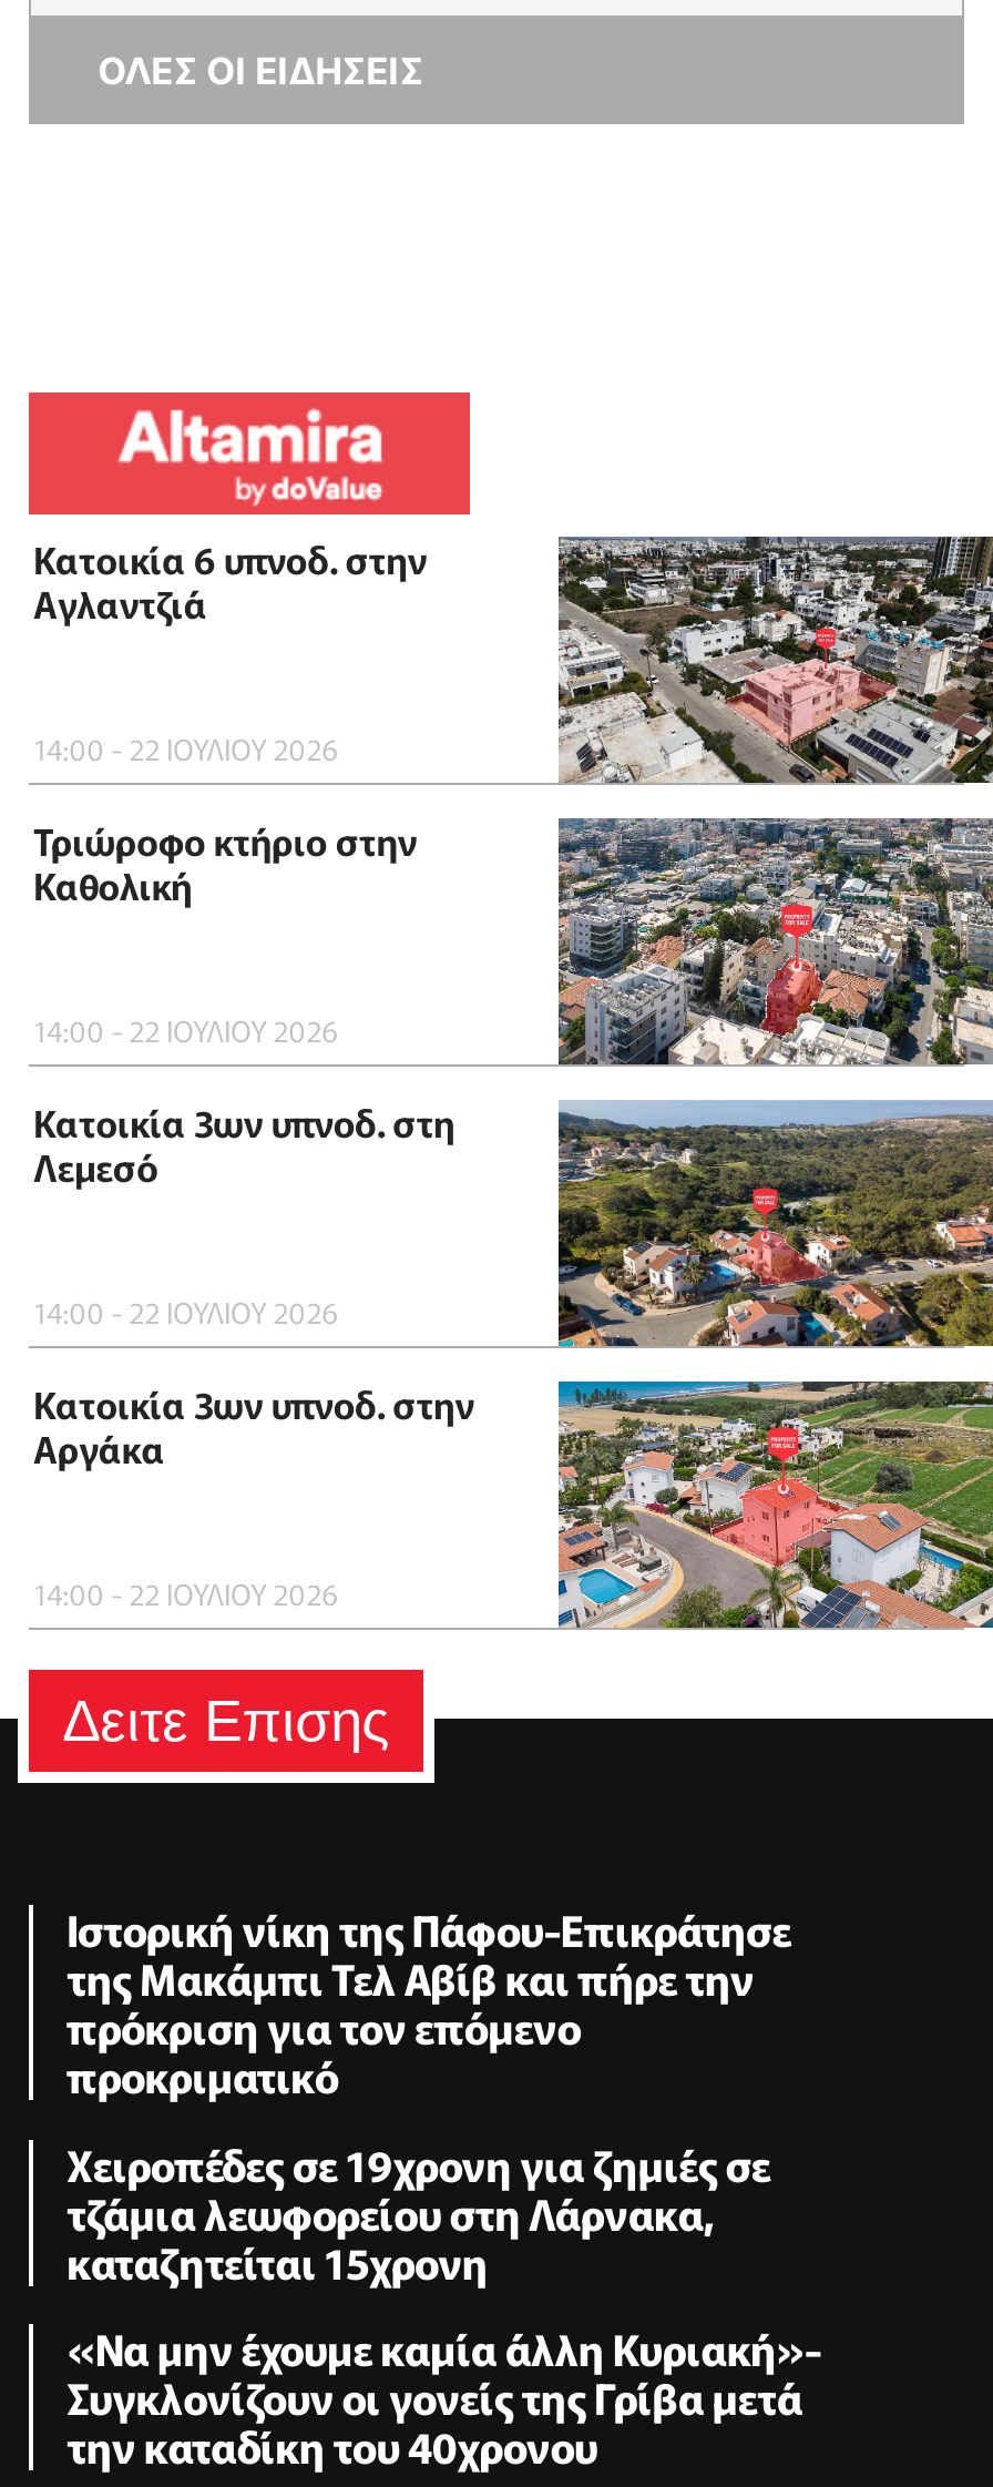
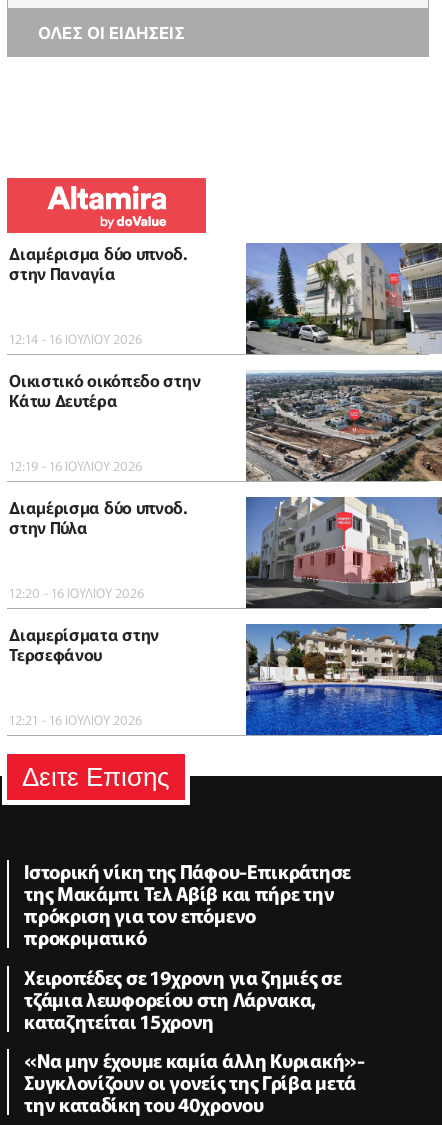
[33,533,427,631] Κατοικία 6 υπνοδ. στην | Αγλαντζιά -> [9,241,187,285] Διαμέρισμα δύο υπνοδ. | στην Παναγία
[556,534,986,785] [image] -> [245,242,439,355] [image]
[33,728,337,770] 14:00 - 22 ΙΟΥΛΙΟΥ 2026 -> [9,329,142,348] 12:14 - 16 ΙΟΥΛΙΟΥ 2026
[33,815,417,912] Τριώροφο κτήριο στην | Καθολική -> [9,368,200,412] Οικιστικό οικόπεδο στην | Κάτω Δευτέρα
[556,816,986,1067] [image] -> [246,370,439,482] [image]
[33,1009,337,1052] 14:00 - 22 ΙΟΥΛΙΟΥ 2026 -> [9,456,142,475] 12:19 - 16 ΙΟΥΛΙΟΥ 2026
[33,1096,455,1193] Κατοικία 3ων υπνοδ. στη | Λεμεσό -> [9,495,187,539] Διαμέρισμα δύο υπνοδ. | στην Πύλα
[556,1100,986,1348] [image] -> [245,497,439,609] [image]
[33,1291,337,1333] 14:00 - 22 ΙΟΥΛΙΟΥ 2026 -> [9,583,144,602] 12:20 - 16 ΙΟΥΛΙΟΥ 2026
[33,1377,474,1475] Κατοικία 3ων υπνοδ. στην | Αργάκα -> [9,622,159,666] Διαμερίσματα στην | Τερσεφάνου
[556,1379,986,1630] [image] -> [245,623,439,736] [image]
[33,1572,337,1615] 14:00 - 22 ΙΟΥΛΙΟΥ 2026 -> [9,710,142,729] 12:21 - 16 ΙΟΥΛΙΟΥ 2026

